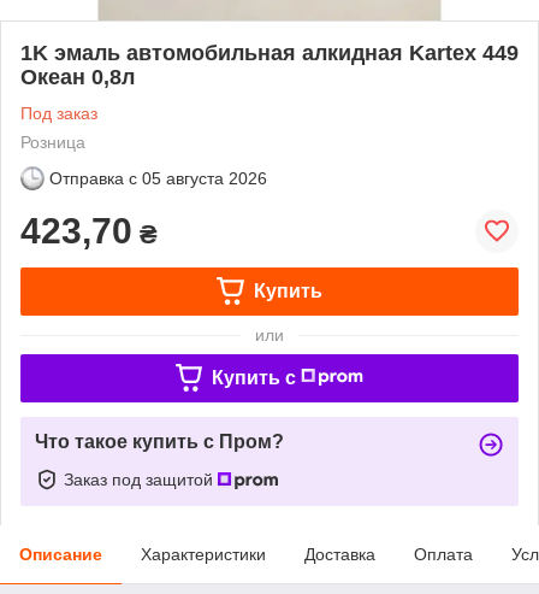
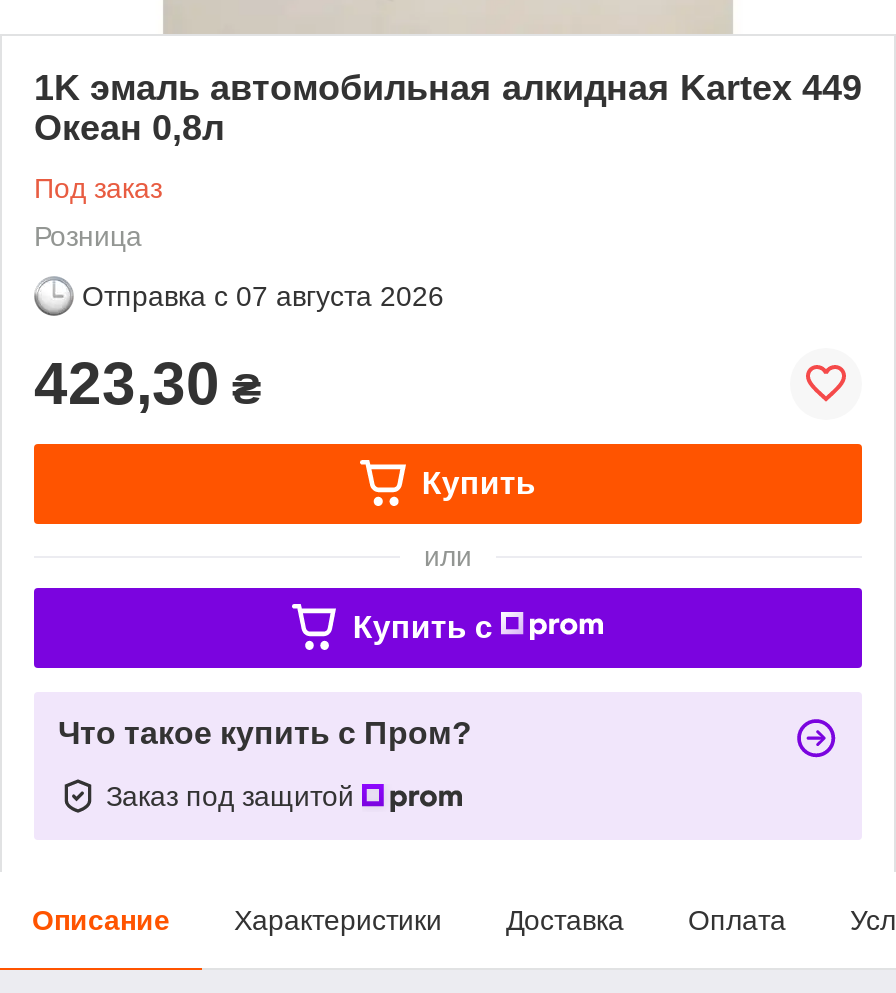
[49,168,267,188] Отправка с 05 августа 2026 -> [82,280,444,312] Отправка с 07 августа 2026
[20,211,158,250] 423,70 ₴ -> [34,350,262,416] 423,30 ₴

